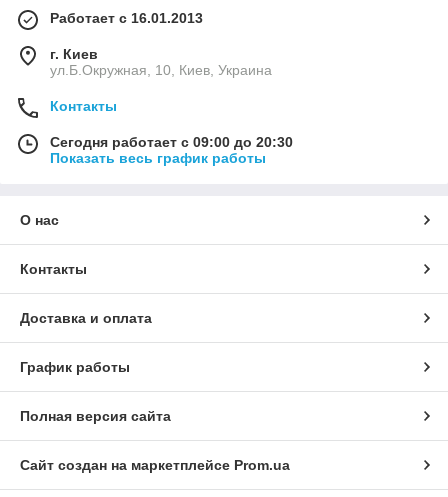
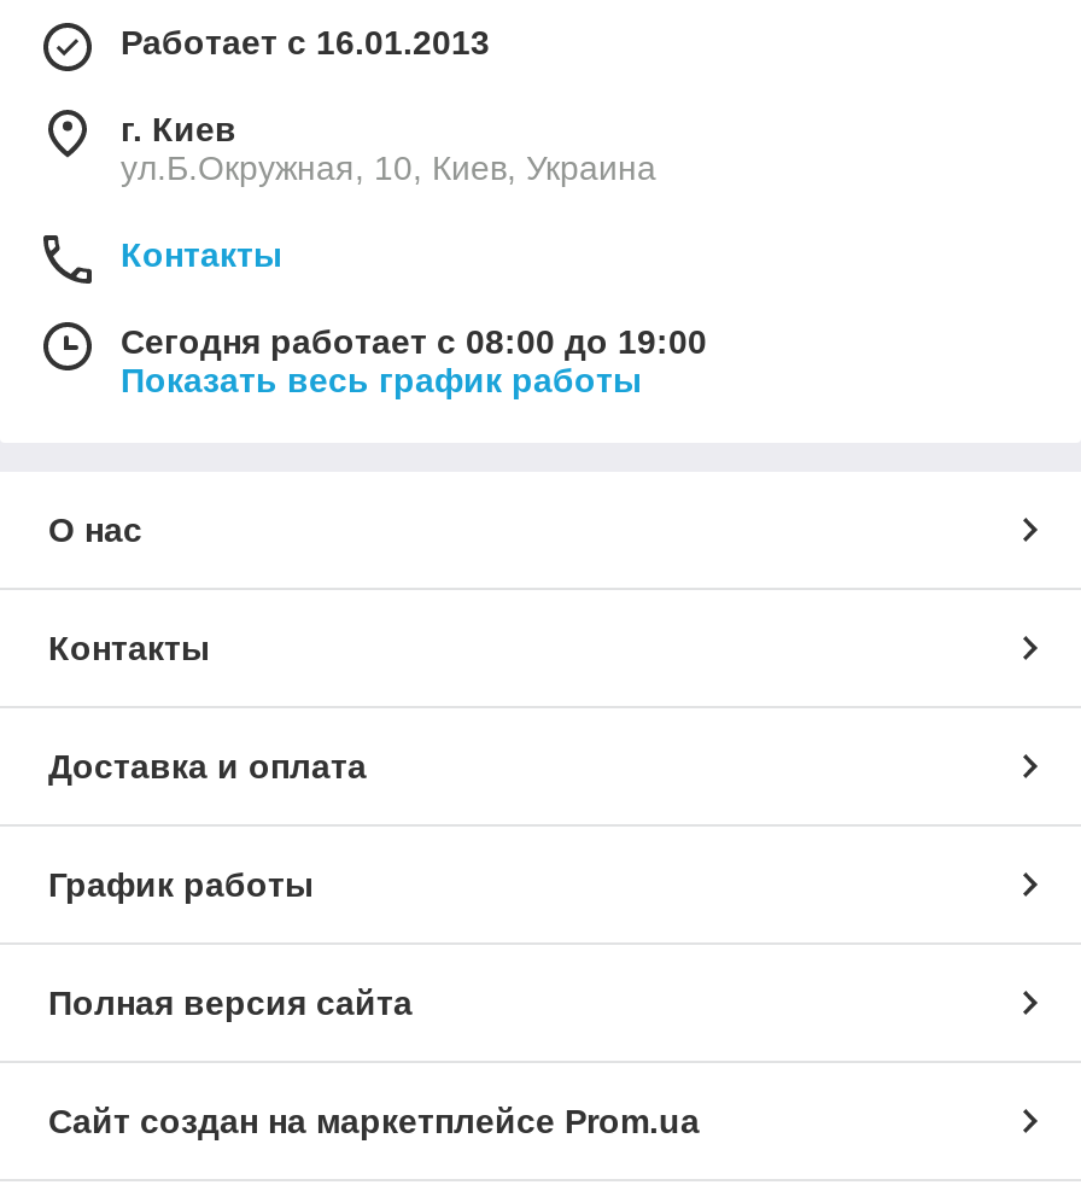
[50,134,293,150] Сегодня работает с 09:00 до 20:30 -> [121,323,707,362] Сегодня работает с 08:00 до 19:00

